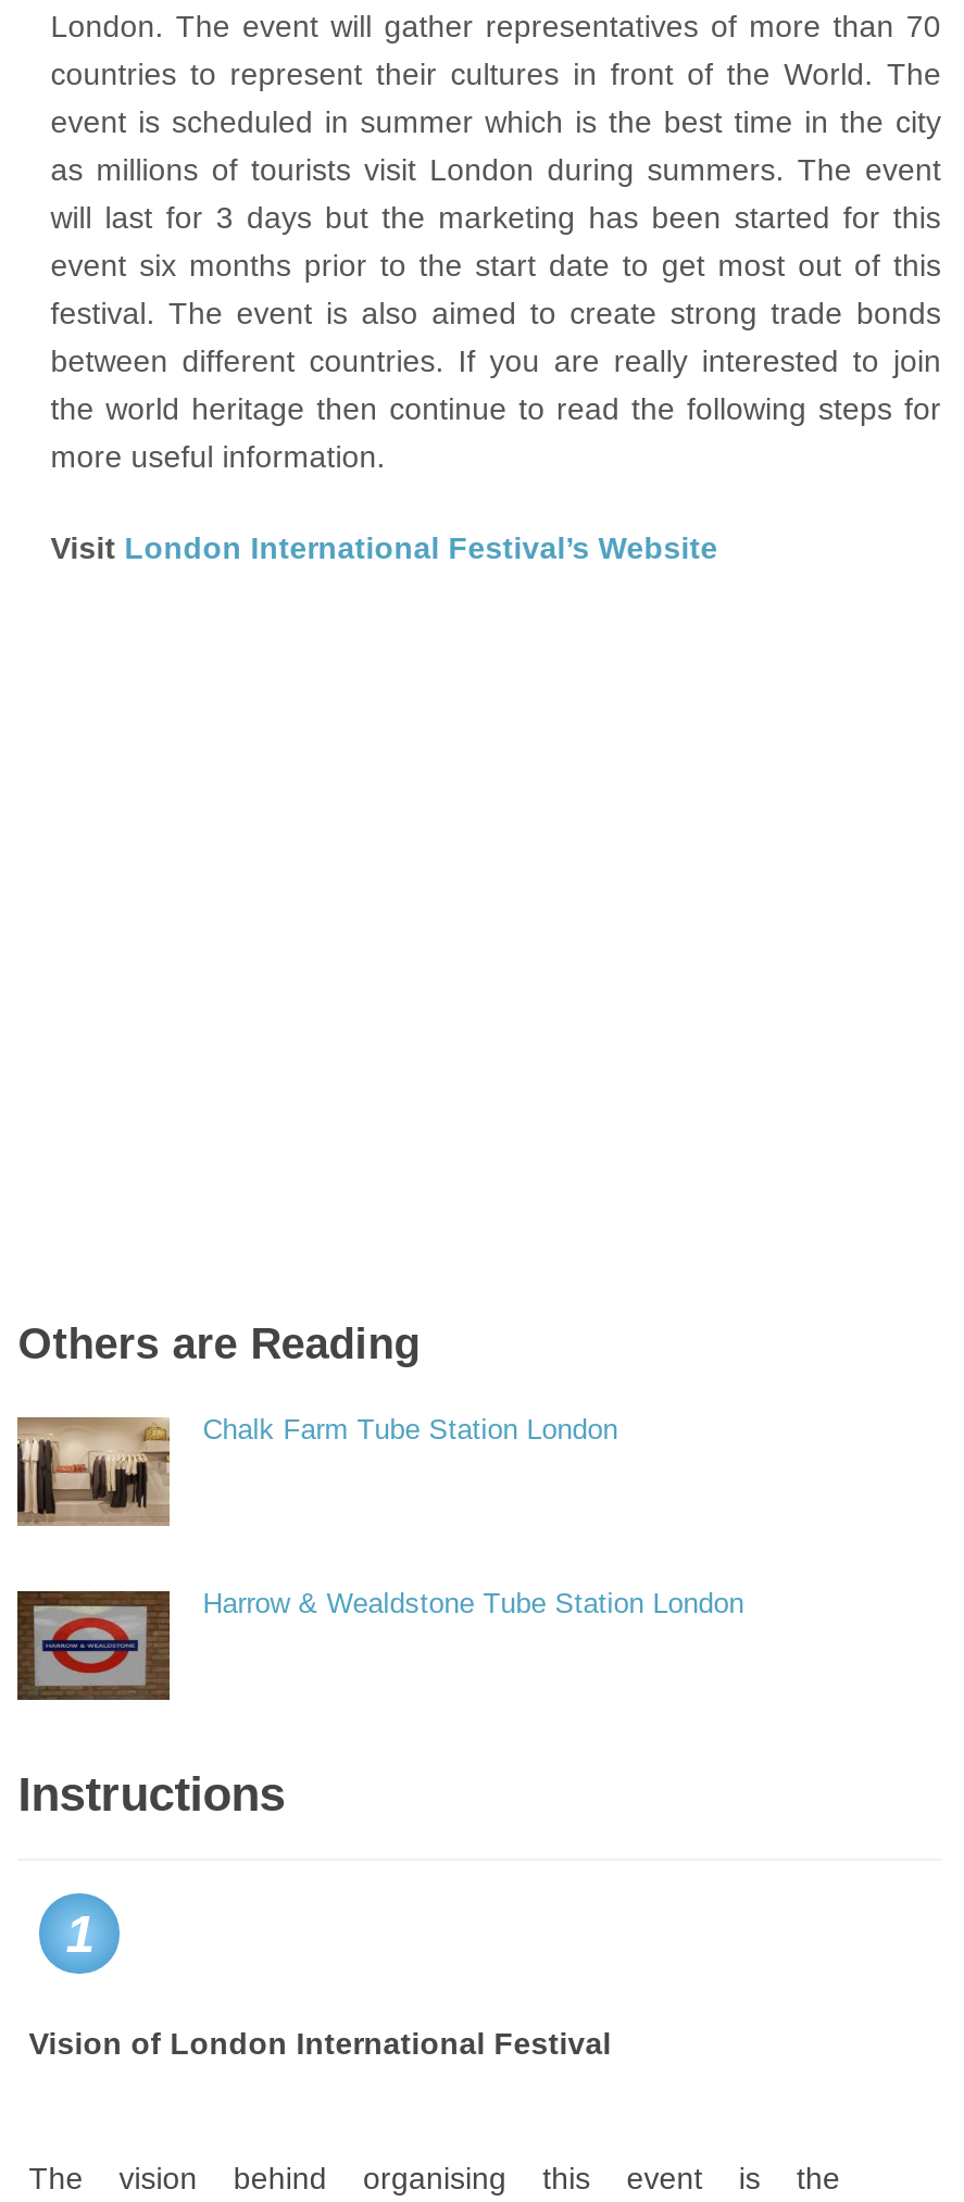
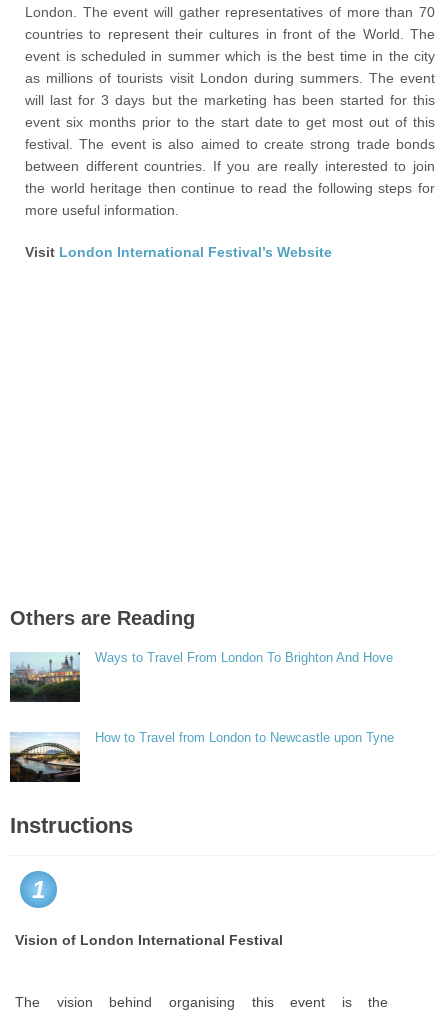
[15,1413,618,1528] [image] | Chalk Farm Tube Station London -> [9,650,393,703] [image] | Ways to Travel From London To Brighton And Hove
[15,1587,744,1702] [image] | Harrow & Wealdstone Tube Station London -> [10,730,394,783] [image] | How to Travel from London to Newcastle upon Tyne

